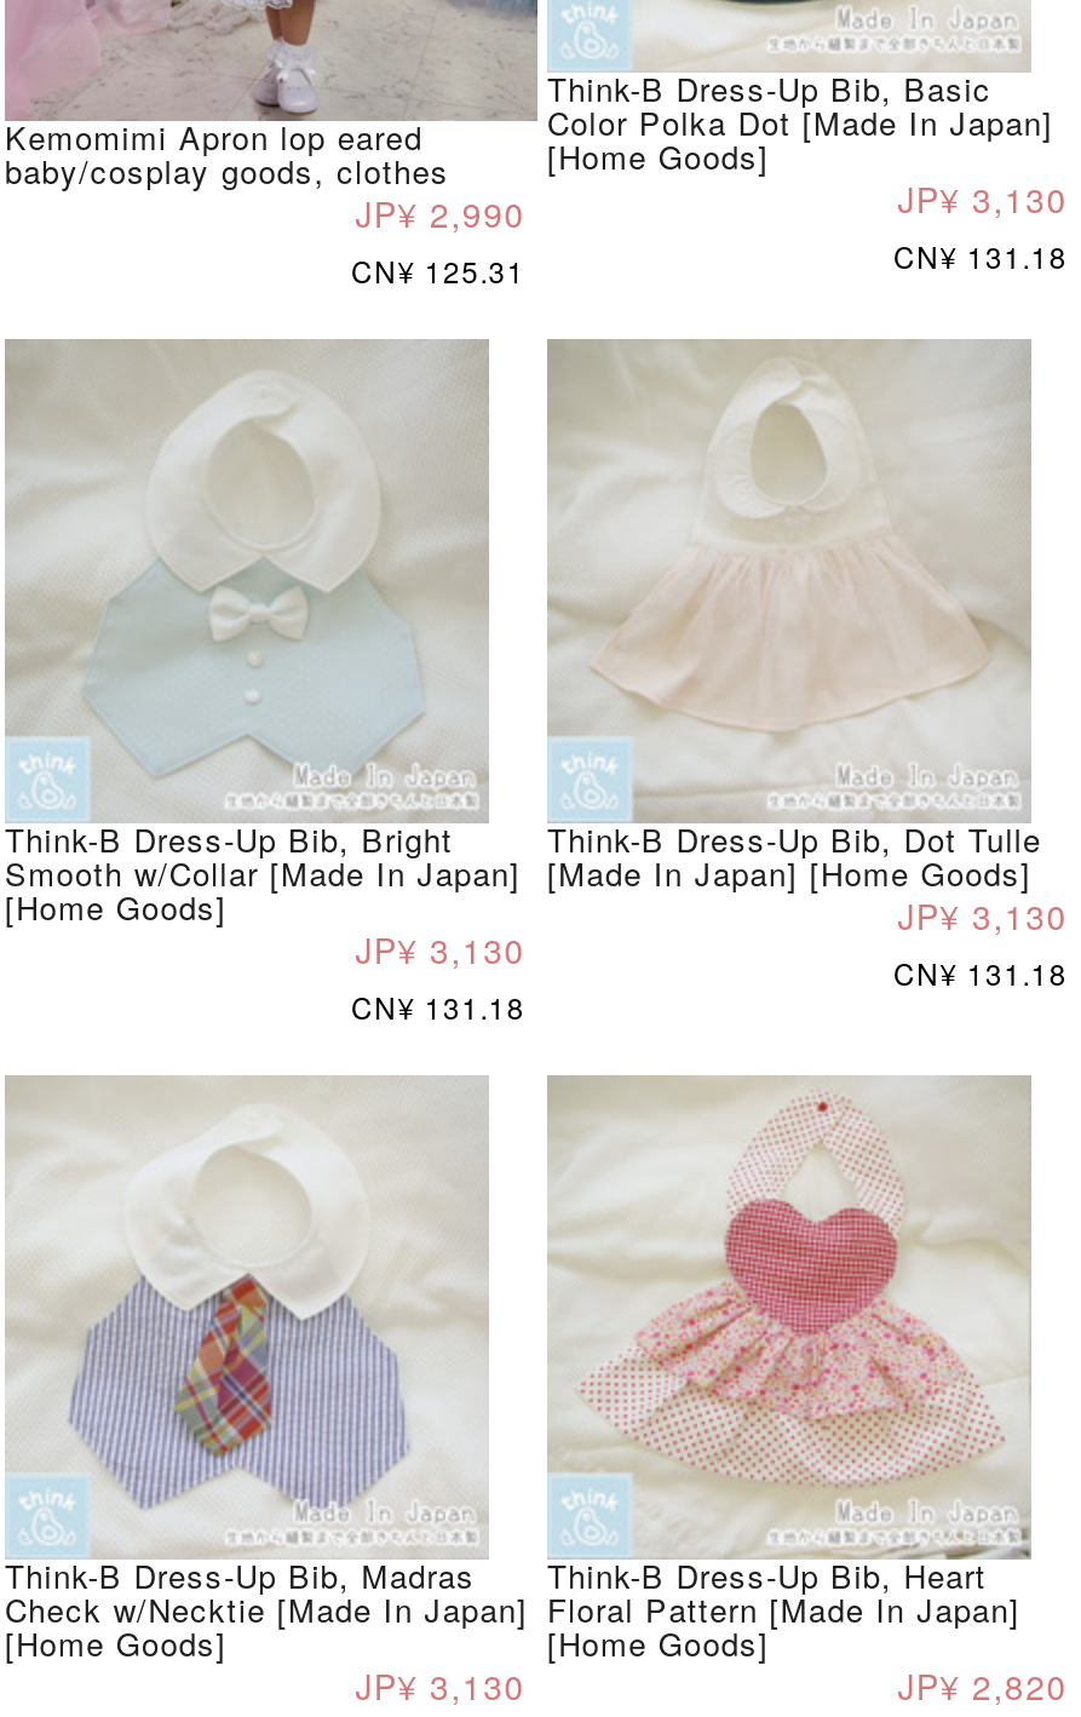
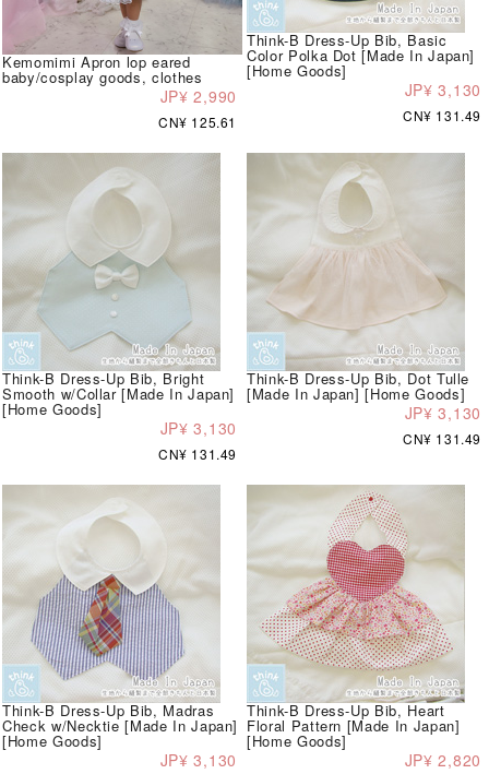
[893,235,1068,276] CN¥ 131.18 -> [403,106,481,125] CN¥ 131.49
[351,250,525,291] CN¥ 125.31 -> [158,113,237,131] CN¥ 125.61
[893,952,1068,993] CN¥ 131.18 -> [403,429,481,448] CN¥ 131.49
[351,986,525,1027] CN¥ 131.18 -> [158,444,237,463] CN¥ 131.49

